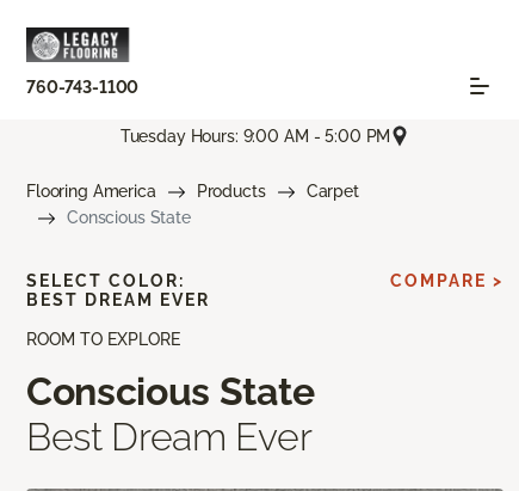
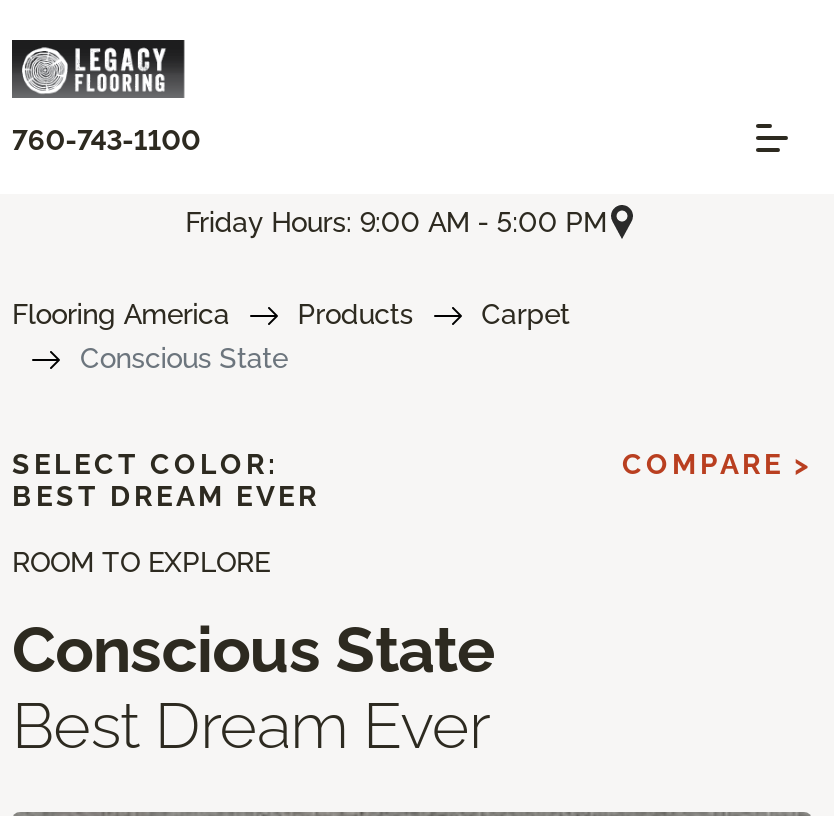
[120,126,391,145] Tuesday Hours: 9:00 AM - 5:00 PM -> [185,205,607,237] Friday Hours: 9:00 AM - 5:00 PM

